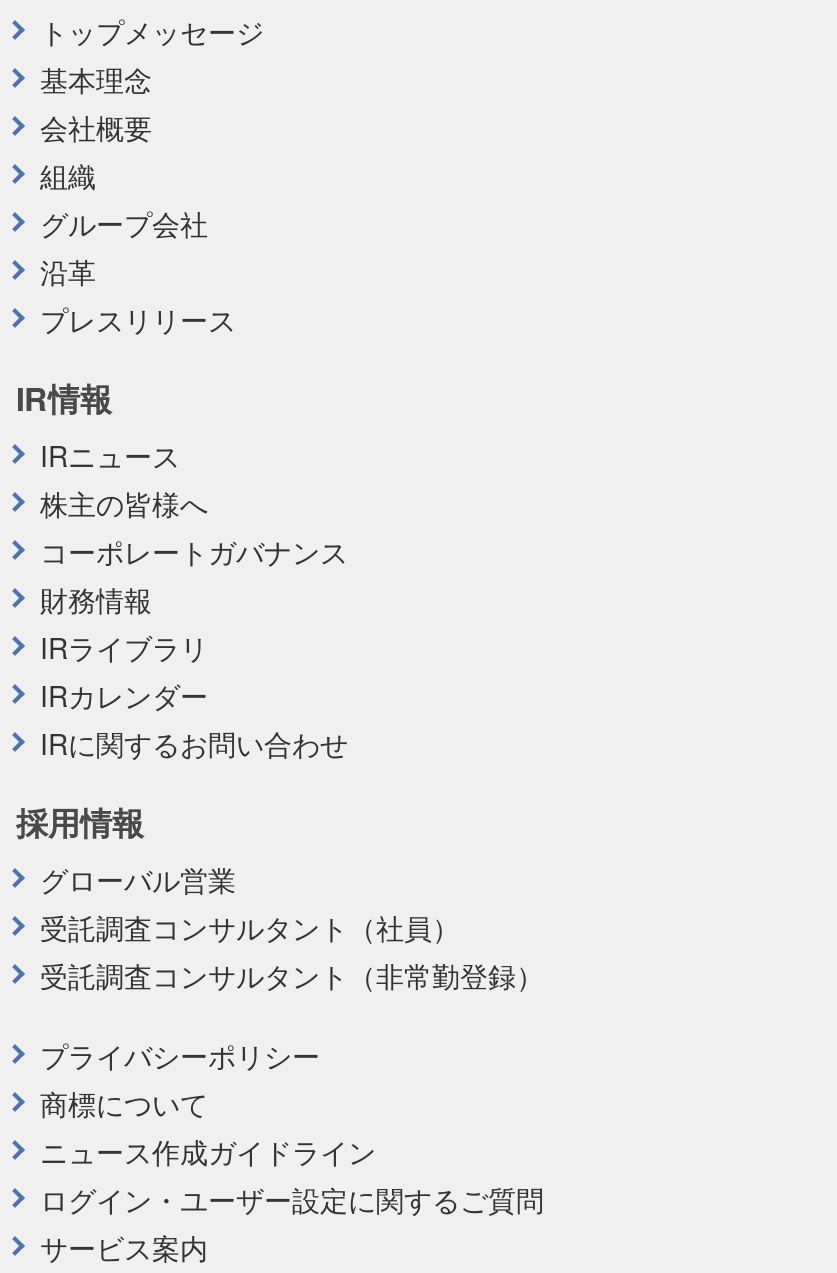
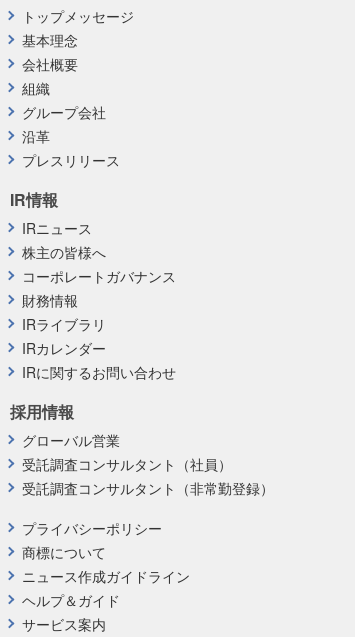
[40,1178,544,1218] ログイン・ユーザー設定に関するご質問 -> [22,590,120,610] ヘルプ＆ガイド

